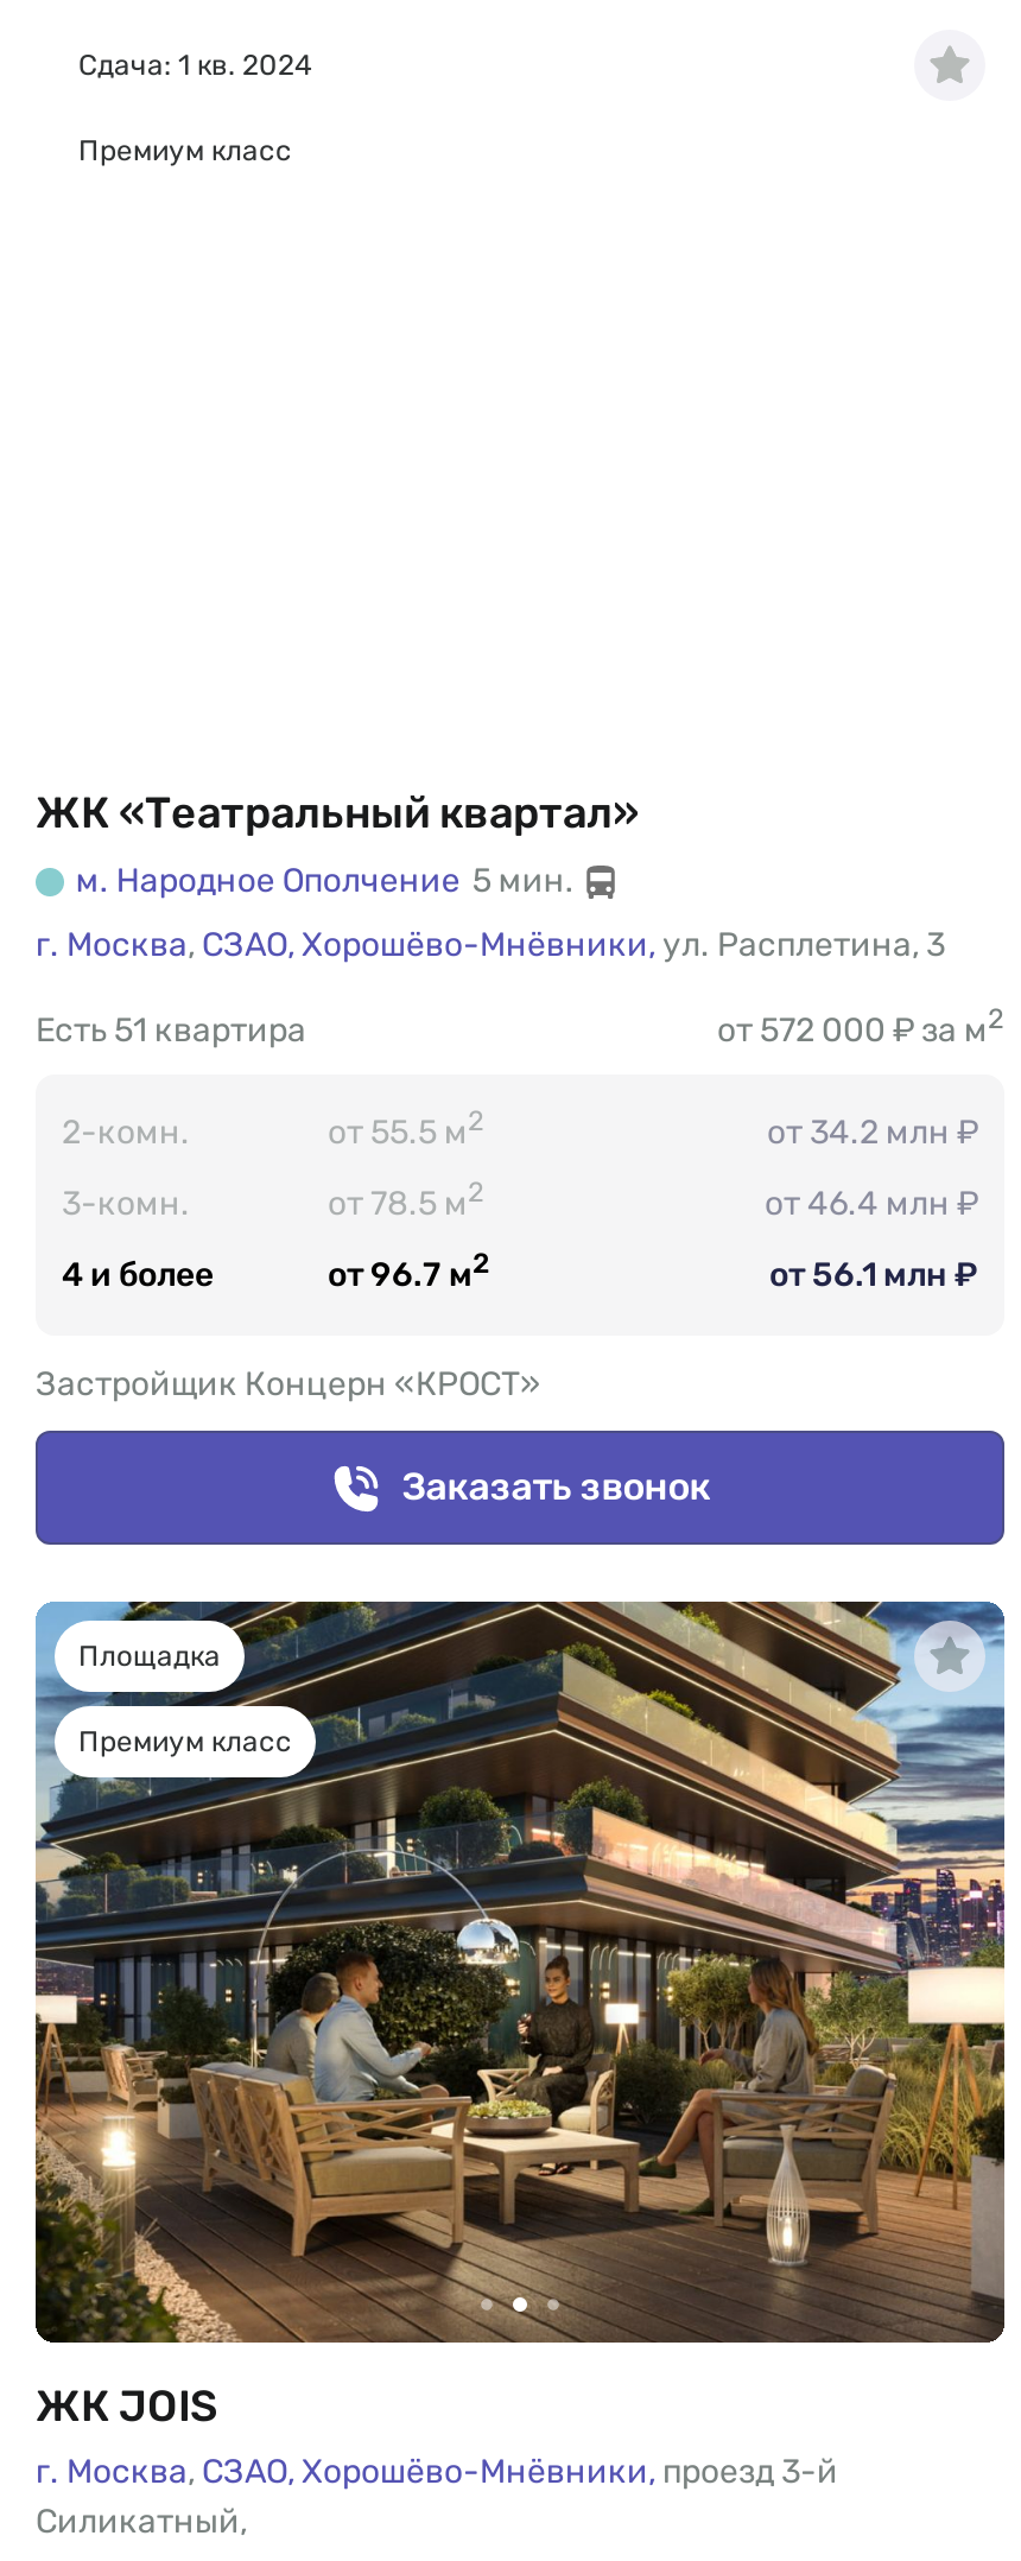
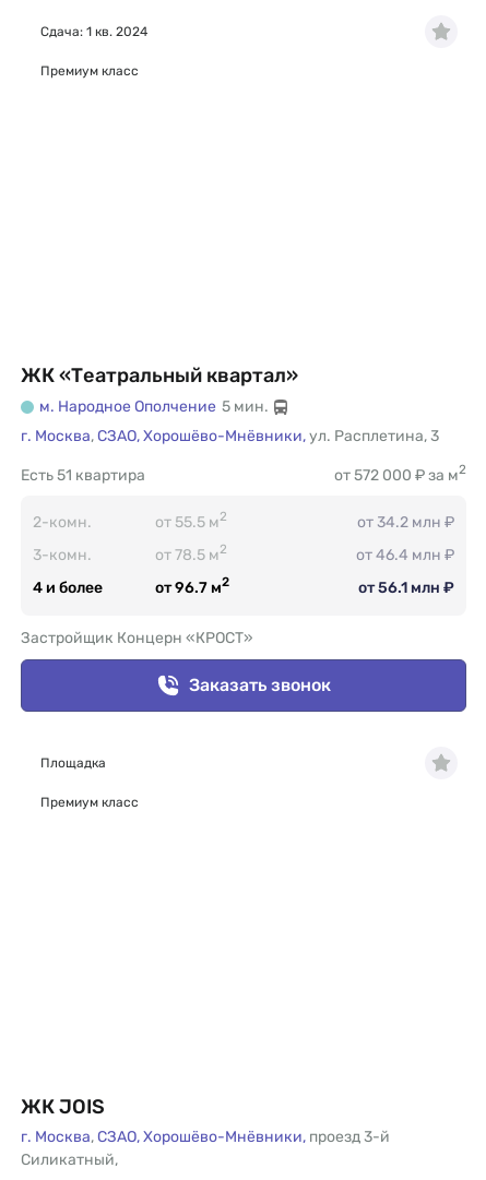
[33,1599,1007,2345] [image] -> none

